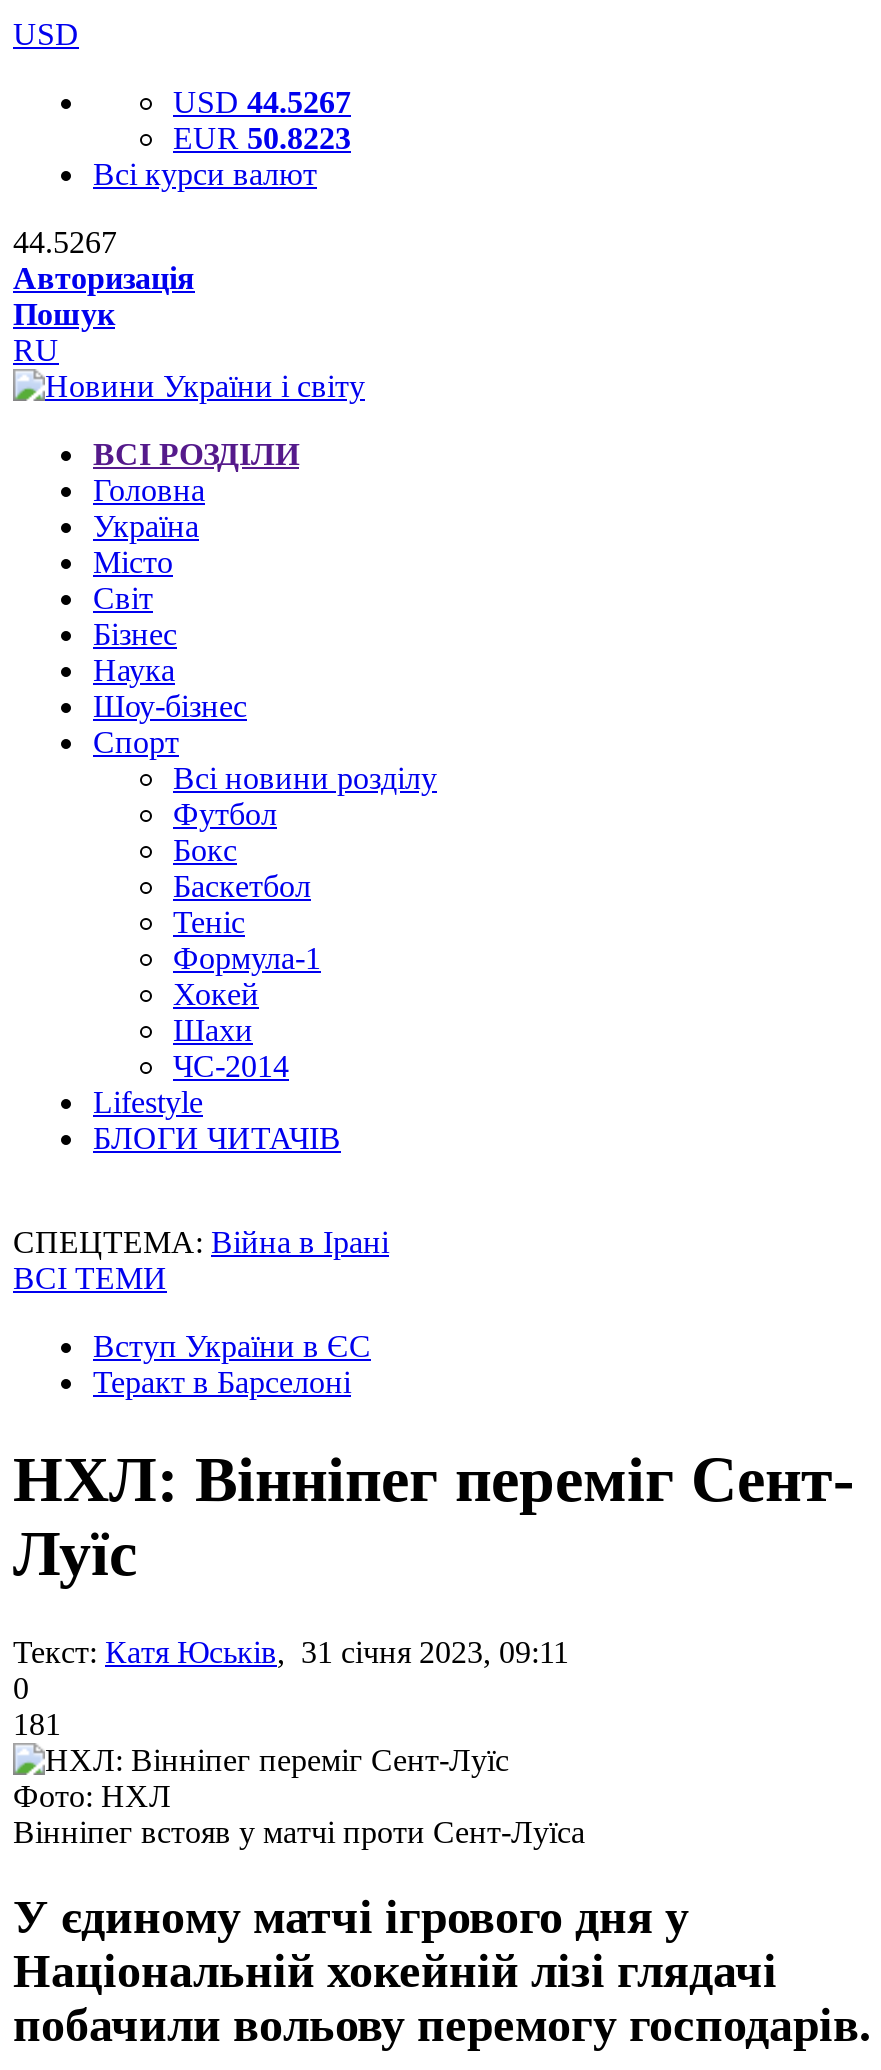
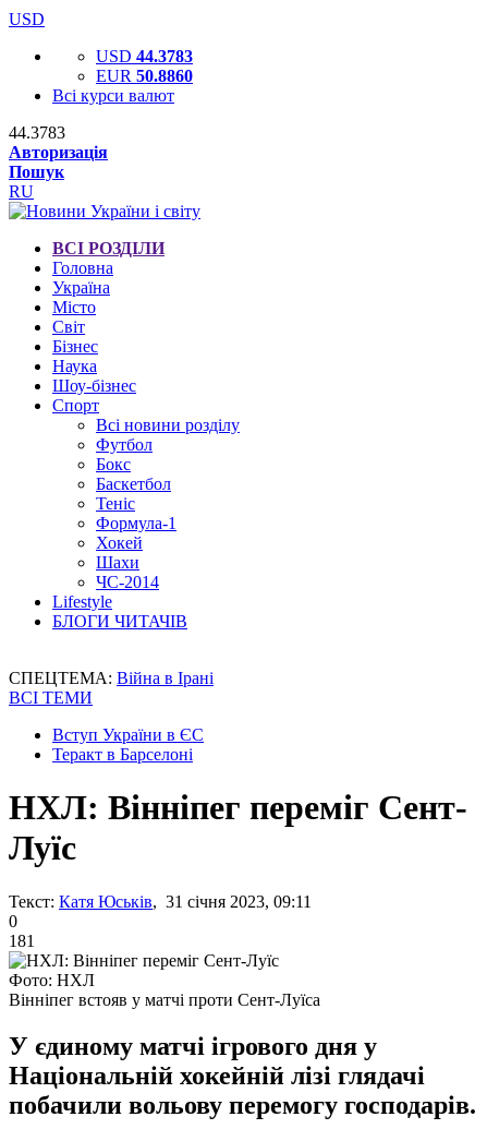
[173,85,351,119] USD 44.5267 -> [96,47,193,65] USD 44.3783
[173,121,351,155] EUR 50.8223 -> [96,67,193,85] EUR 50.8860
[13,225,117,259] 44.5267 -> [9,123,65,142] 44.3783

